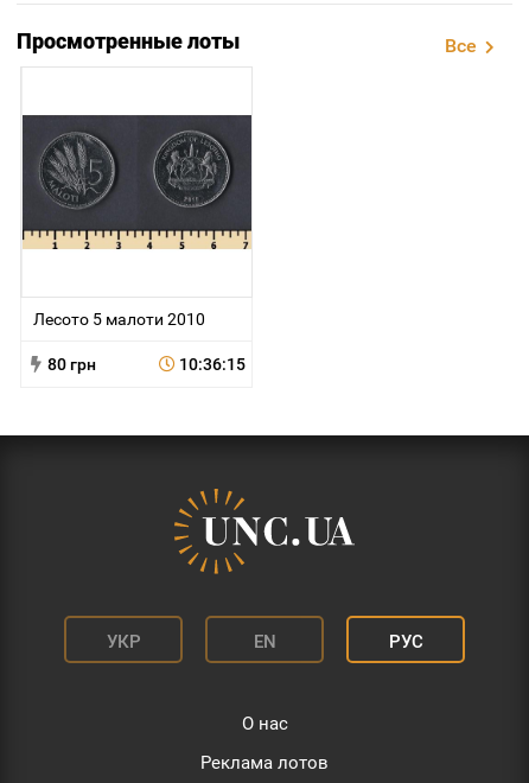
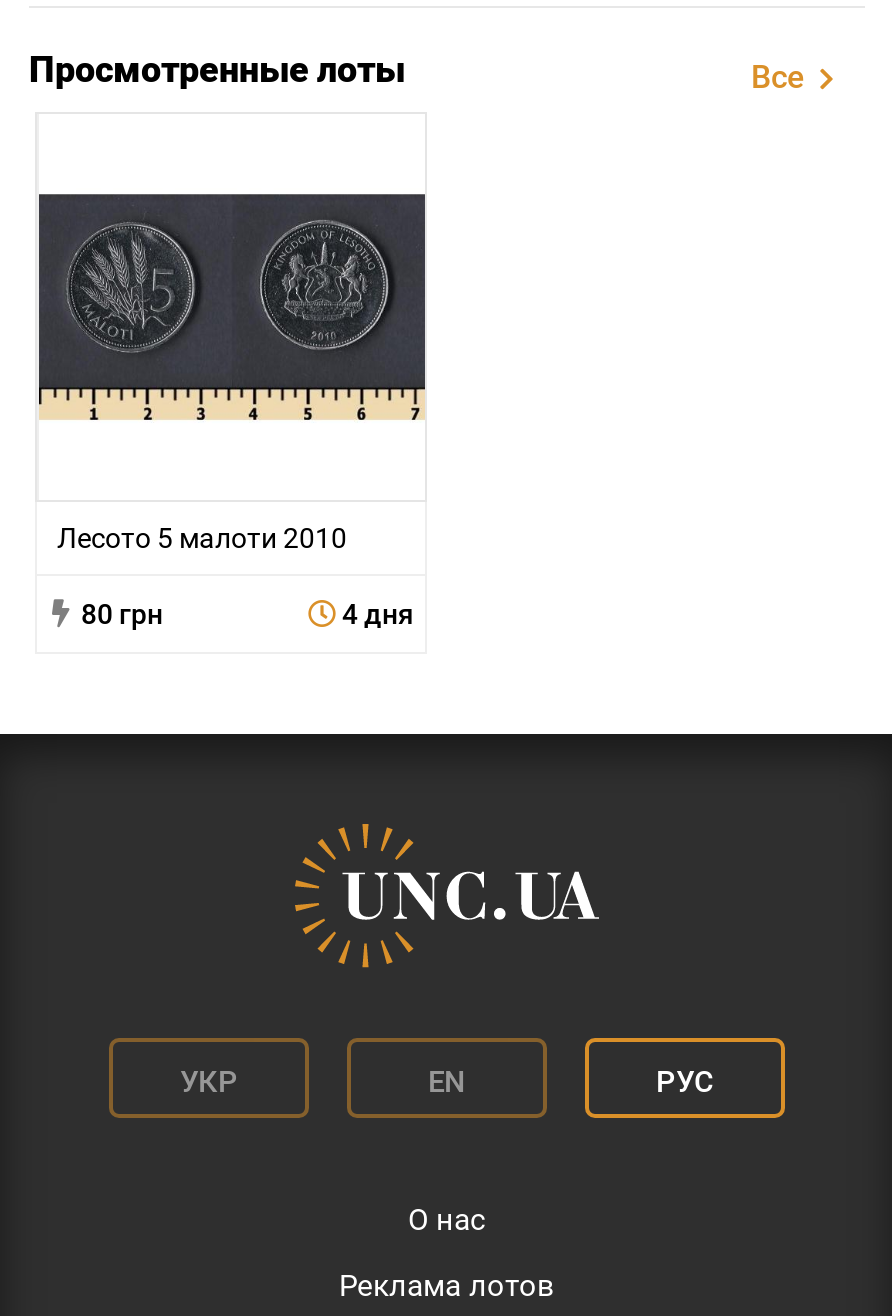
[179,355,245,374] 10:36:15 -> [336,599,414,631] 4 дня

